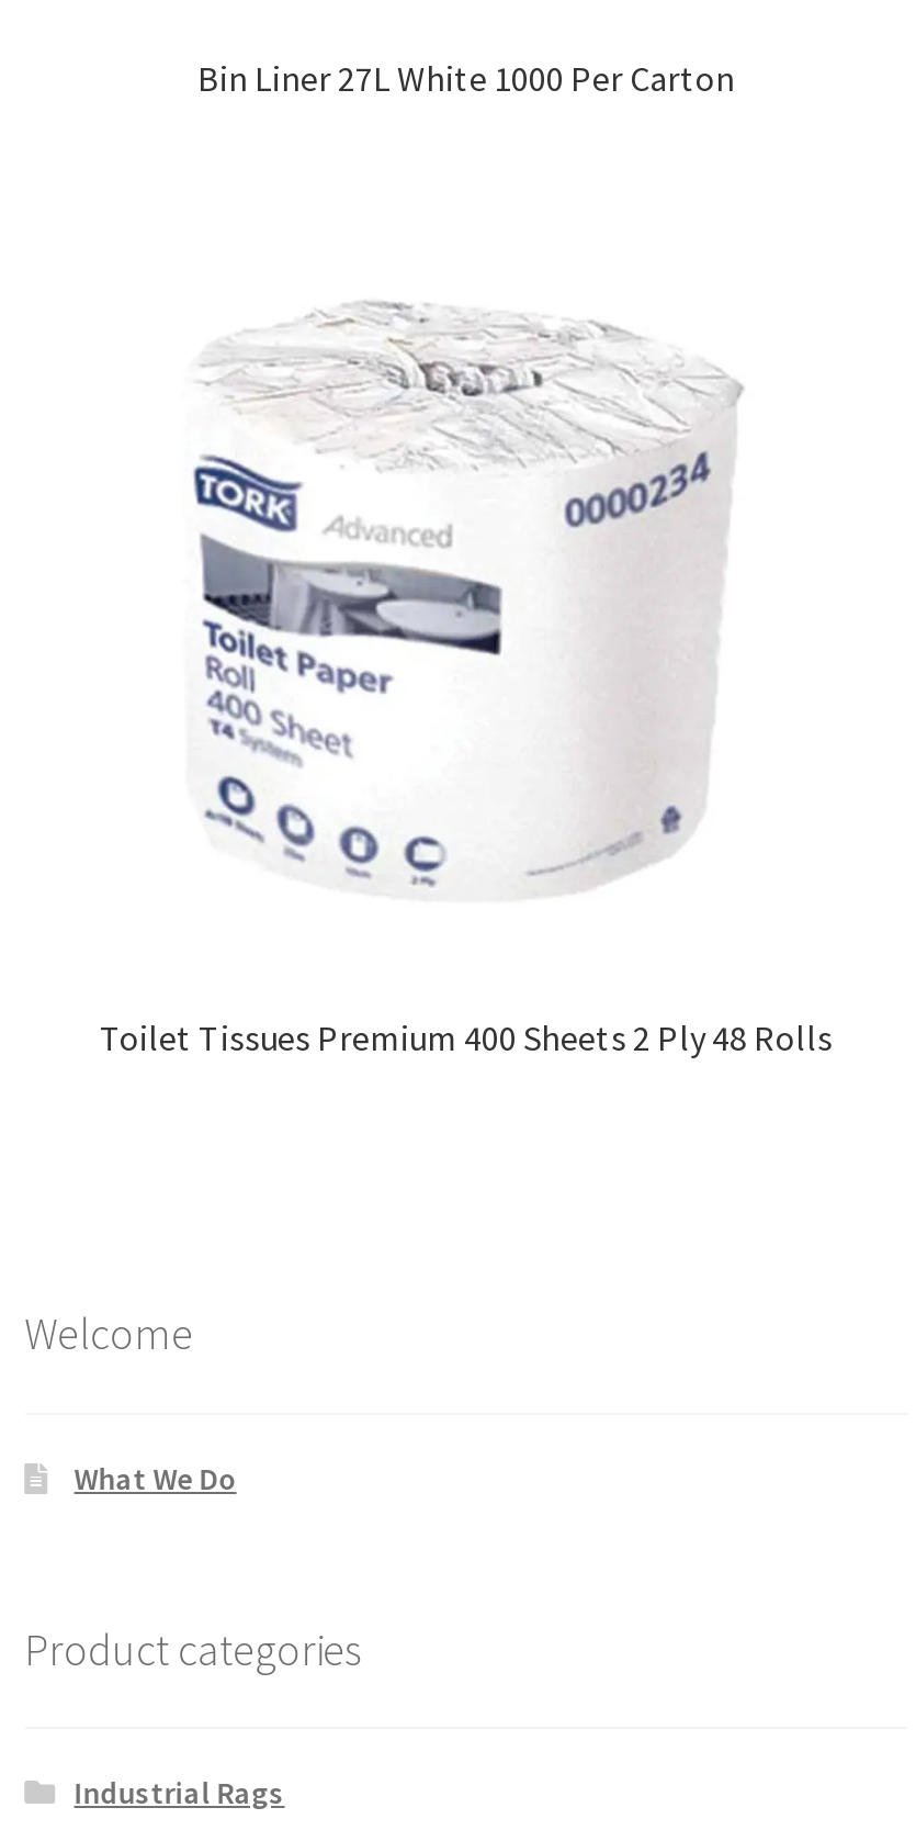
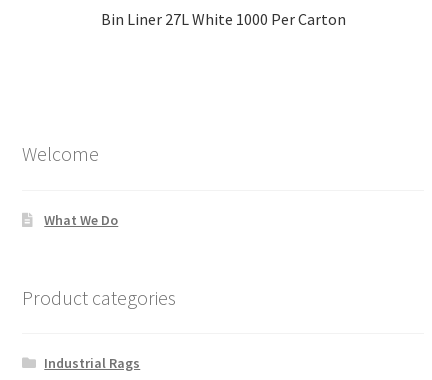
[190,299,745,900] [image] -> none
[100,1015,833,1059] Toilet Tissues Premium 400 Sheets 2 Ply 48 Rolls -> none

